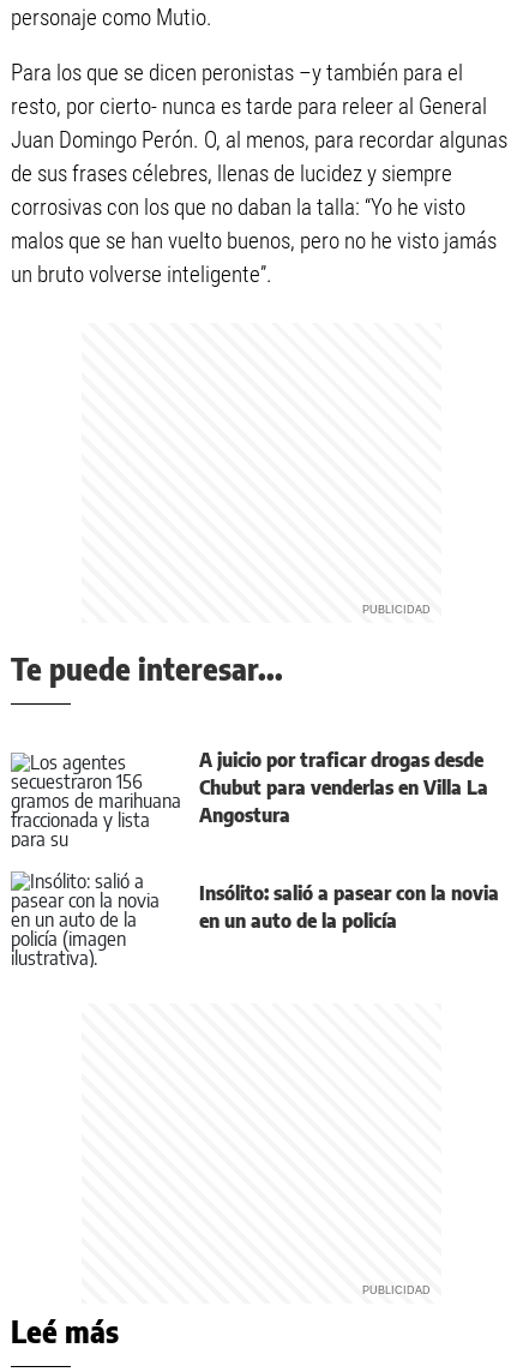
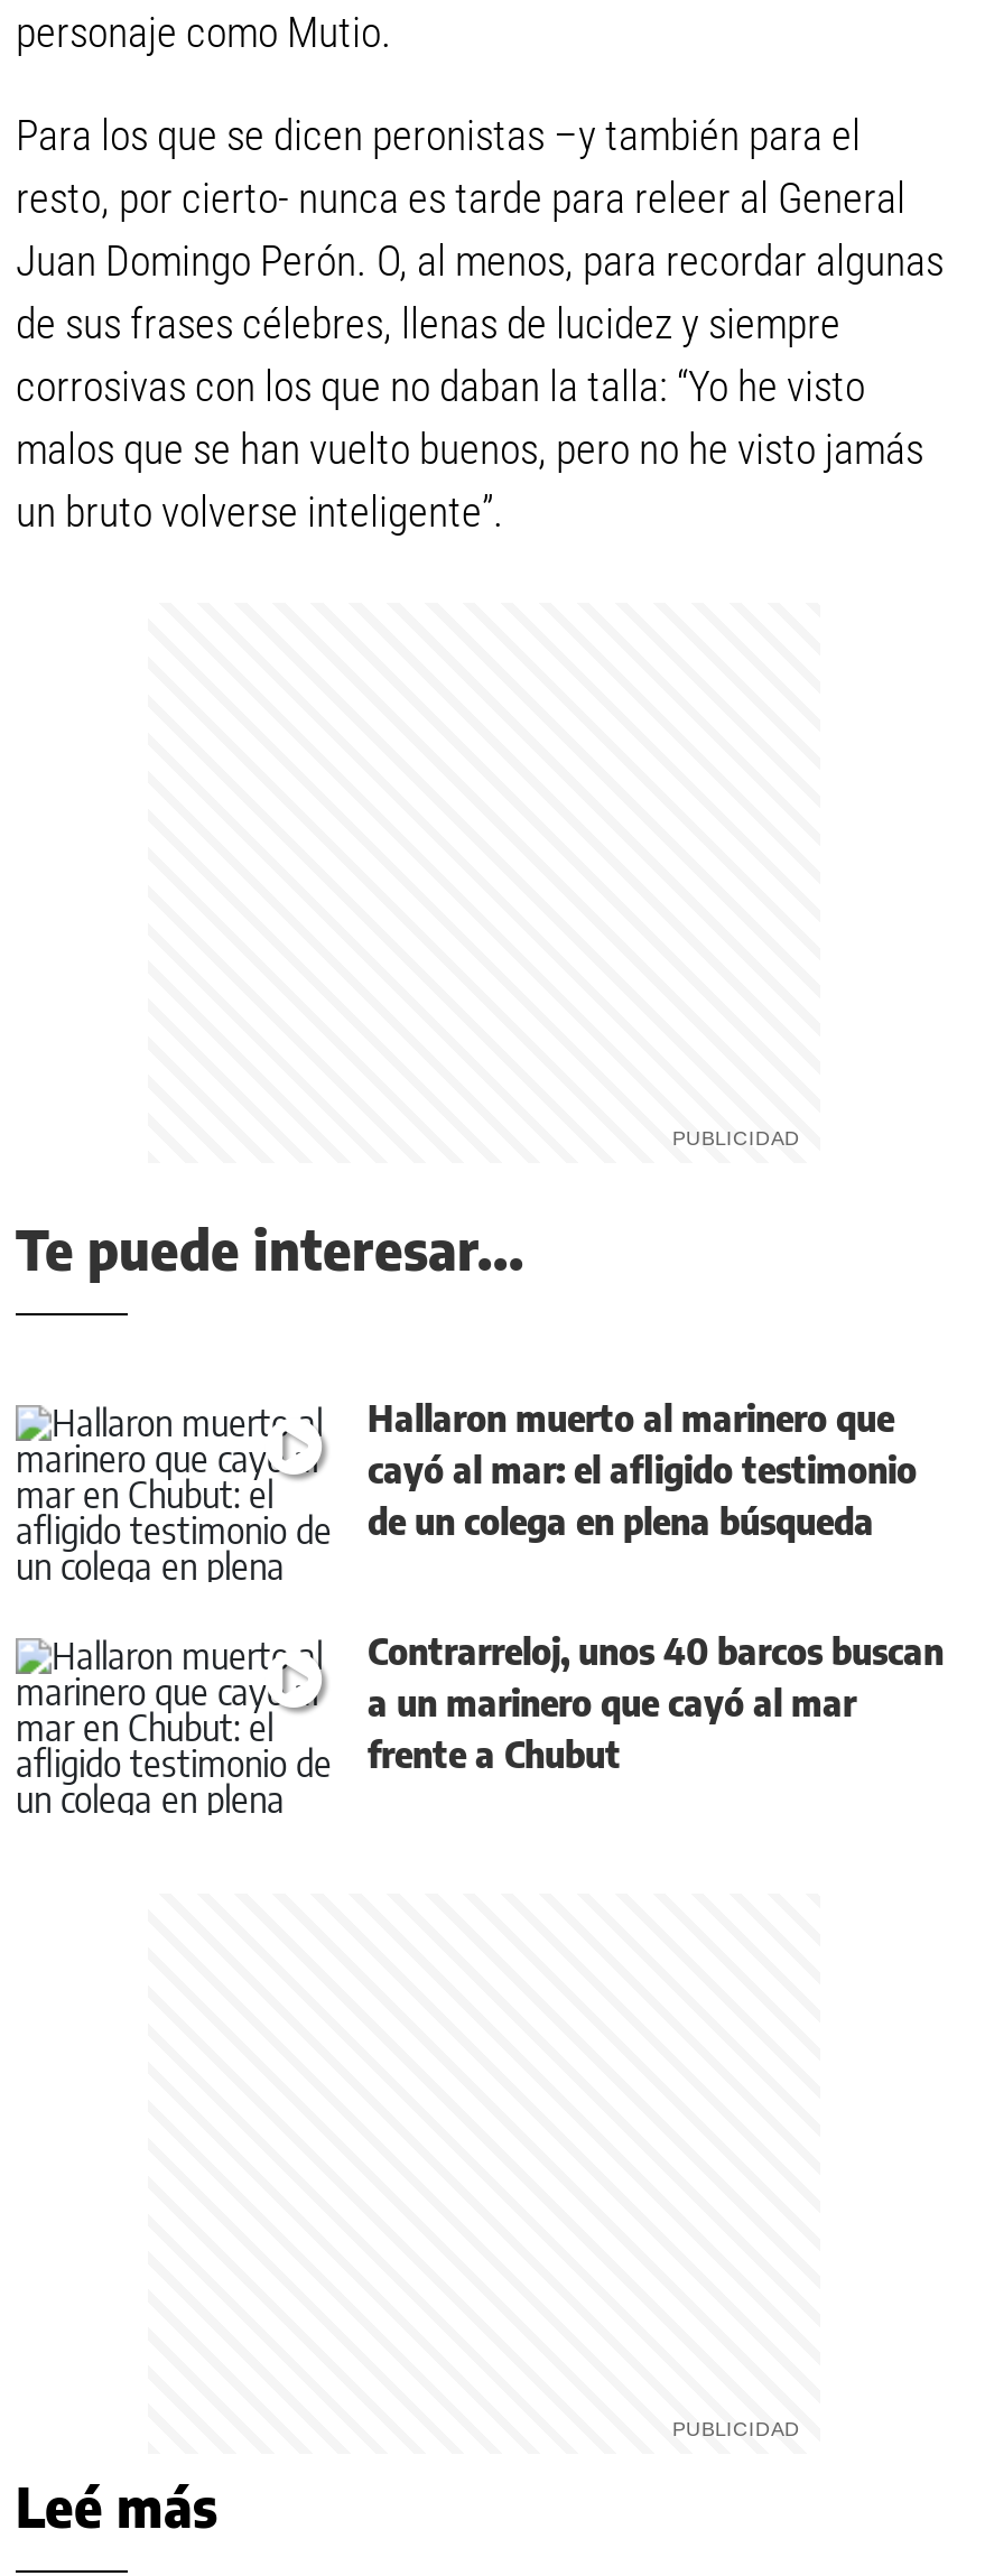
[11,748,488,846] [image] | A juicio por traficar drogas desde | Chubut para venderlas en Villa La | Angostura -> [18,1396,917,1584] [image] | Hallaron muerto al marinero que | cayó al mar: el afligido testimonio | de un colega en plena búsqueda
[11,870,499,969] [image] | Insólito: salió a pasear con la novia | en un auto de la policía -> [16,1629,944,1817] [image] | Contrarreloj, unos 40 barcos buscan | a un marinero que cayó al mar | frente a Chubut

